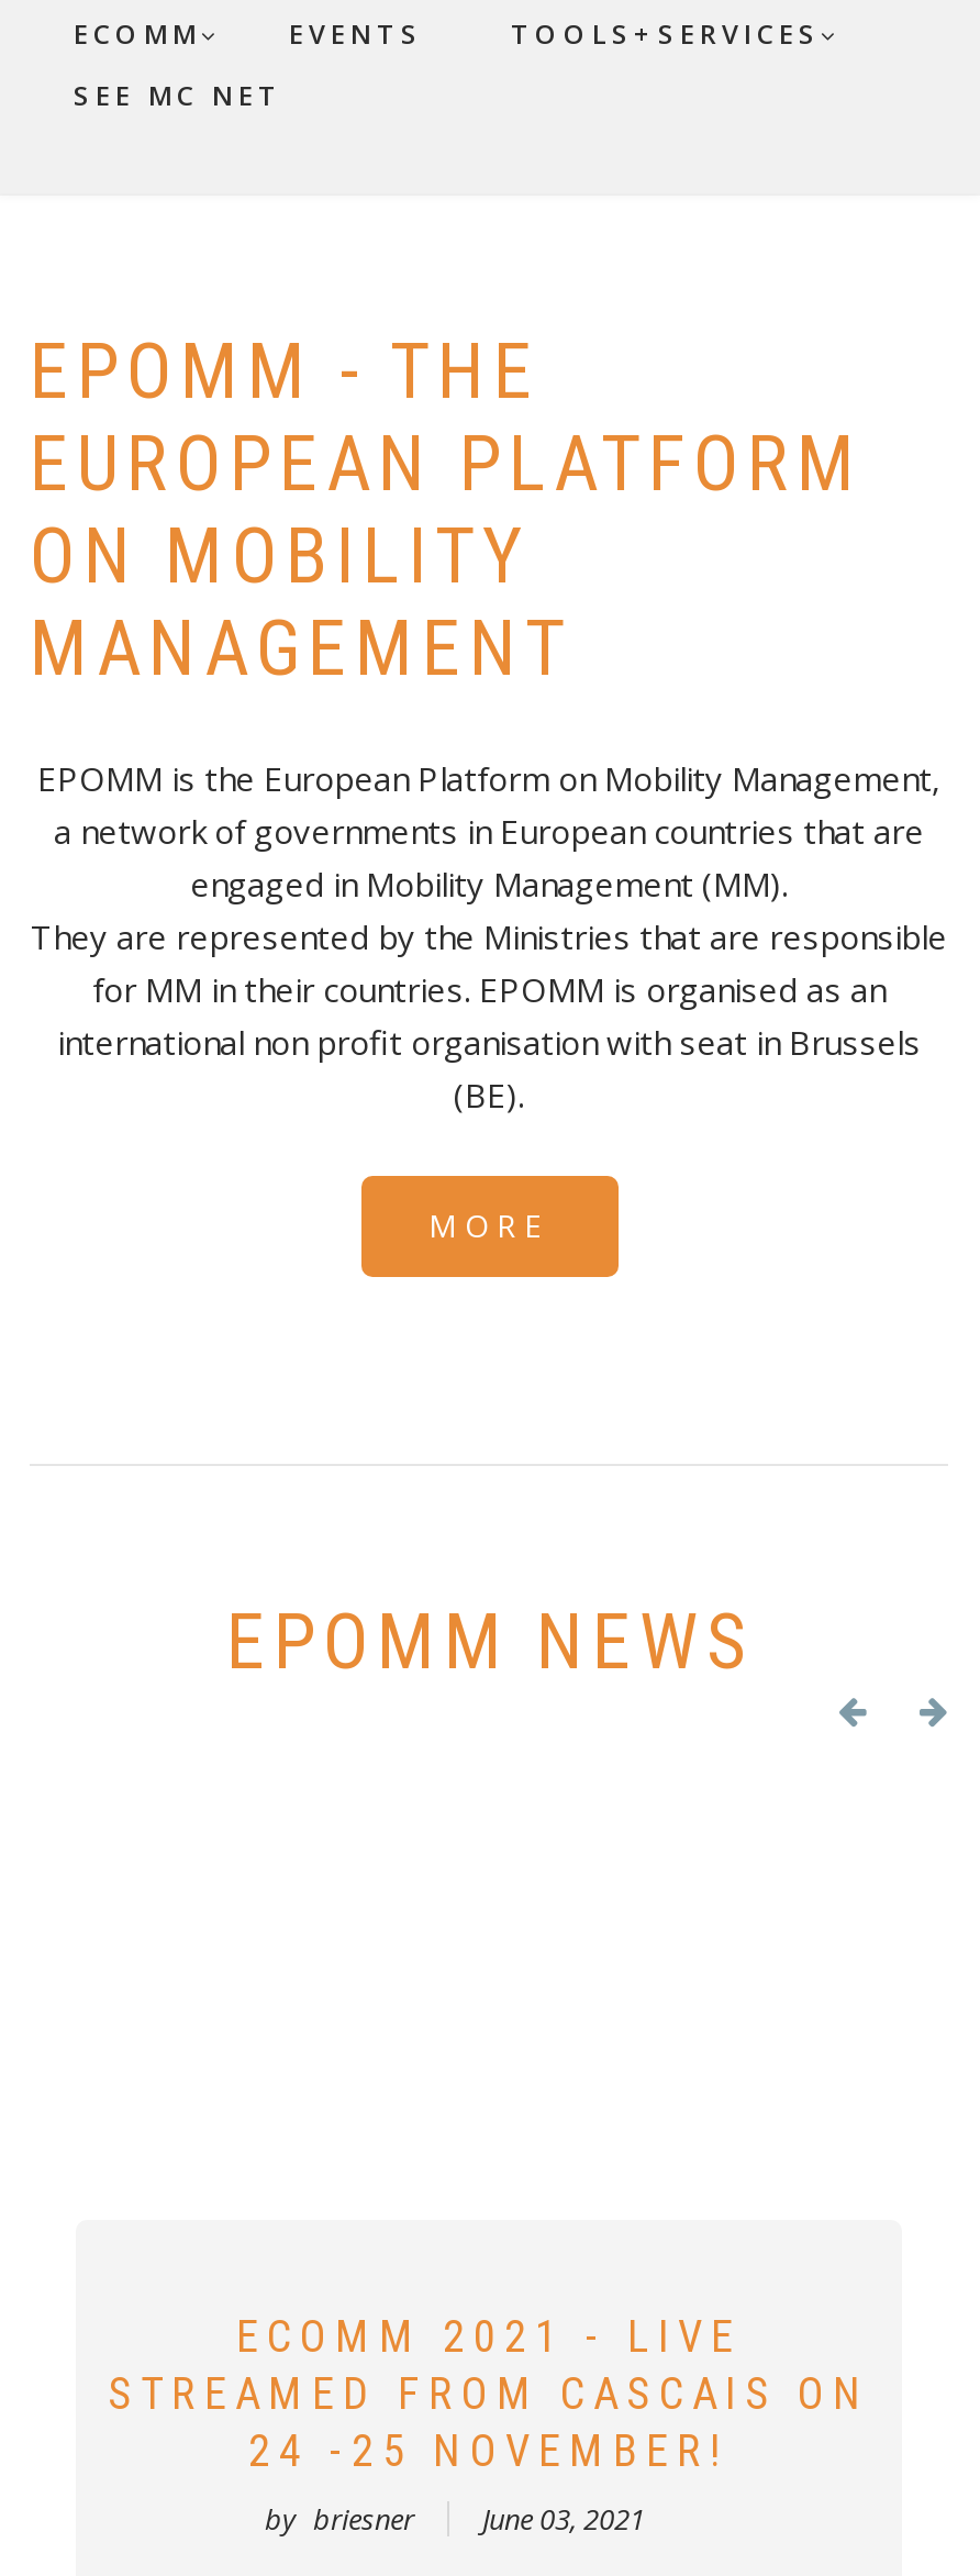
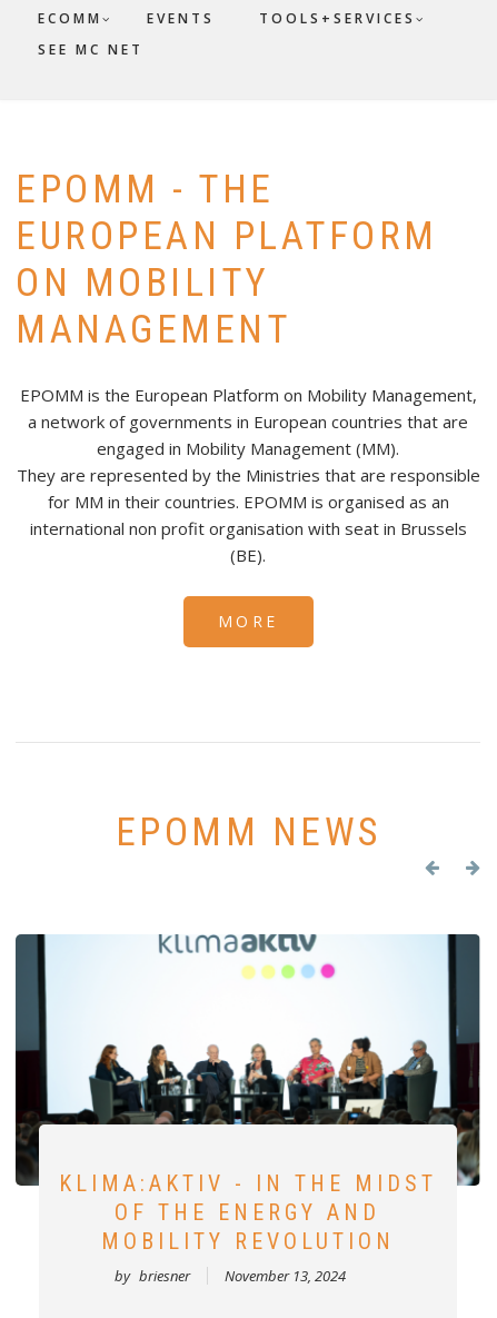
none -> [14,933,481,1187] [image]
[108,2310,870,2478] ECOMM 2021 - LIVE | STREAMED FROM CASCAIS ON | 24 -25 NOVEMBER! -> [59,1170,437,1255] KLIMA:AKTIV - IN THE MIDST | OF THE ENERGY AND | MOBILITY REVOLUTION
[265,2500,645,2539] by briesner June 03, 2021 -> [115,1266,346,1286] by briesner November 13, 2024

